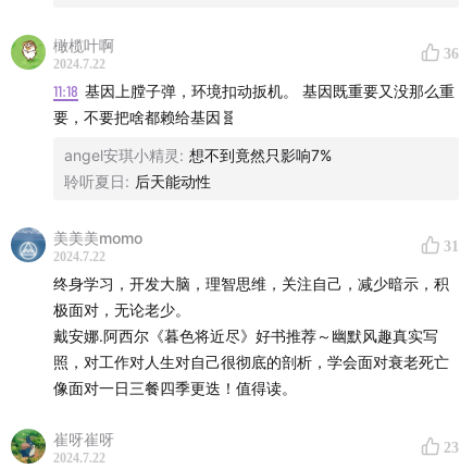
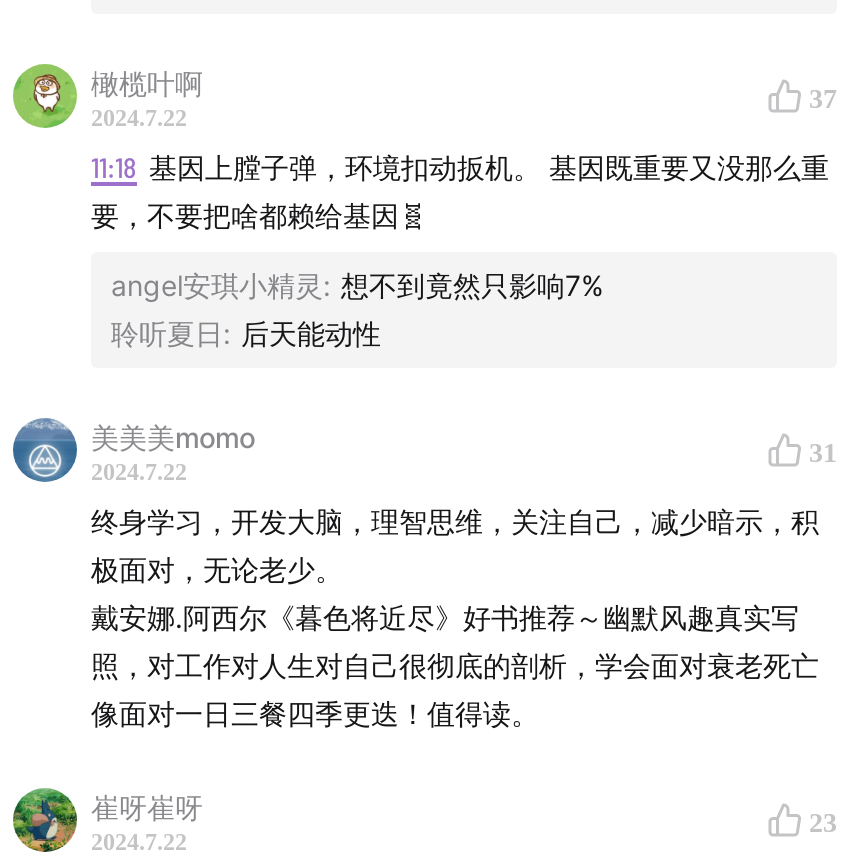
[444,45,459,61] 36 -> [809,83,837,113] 37

